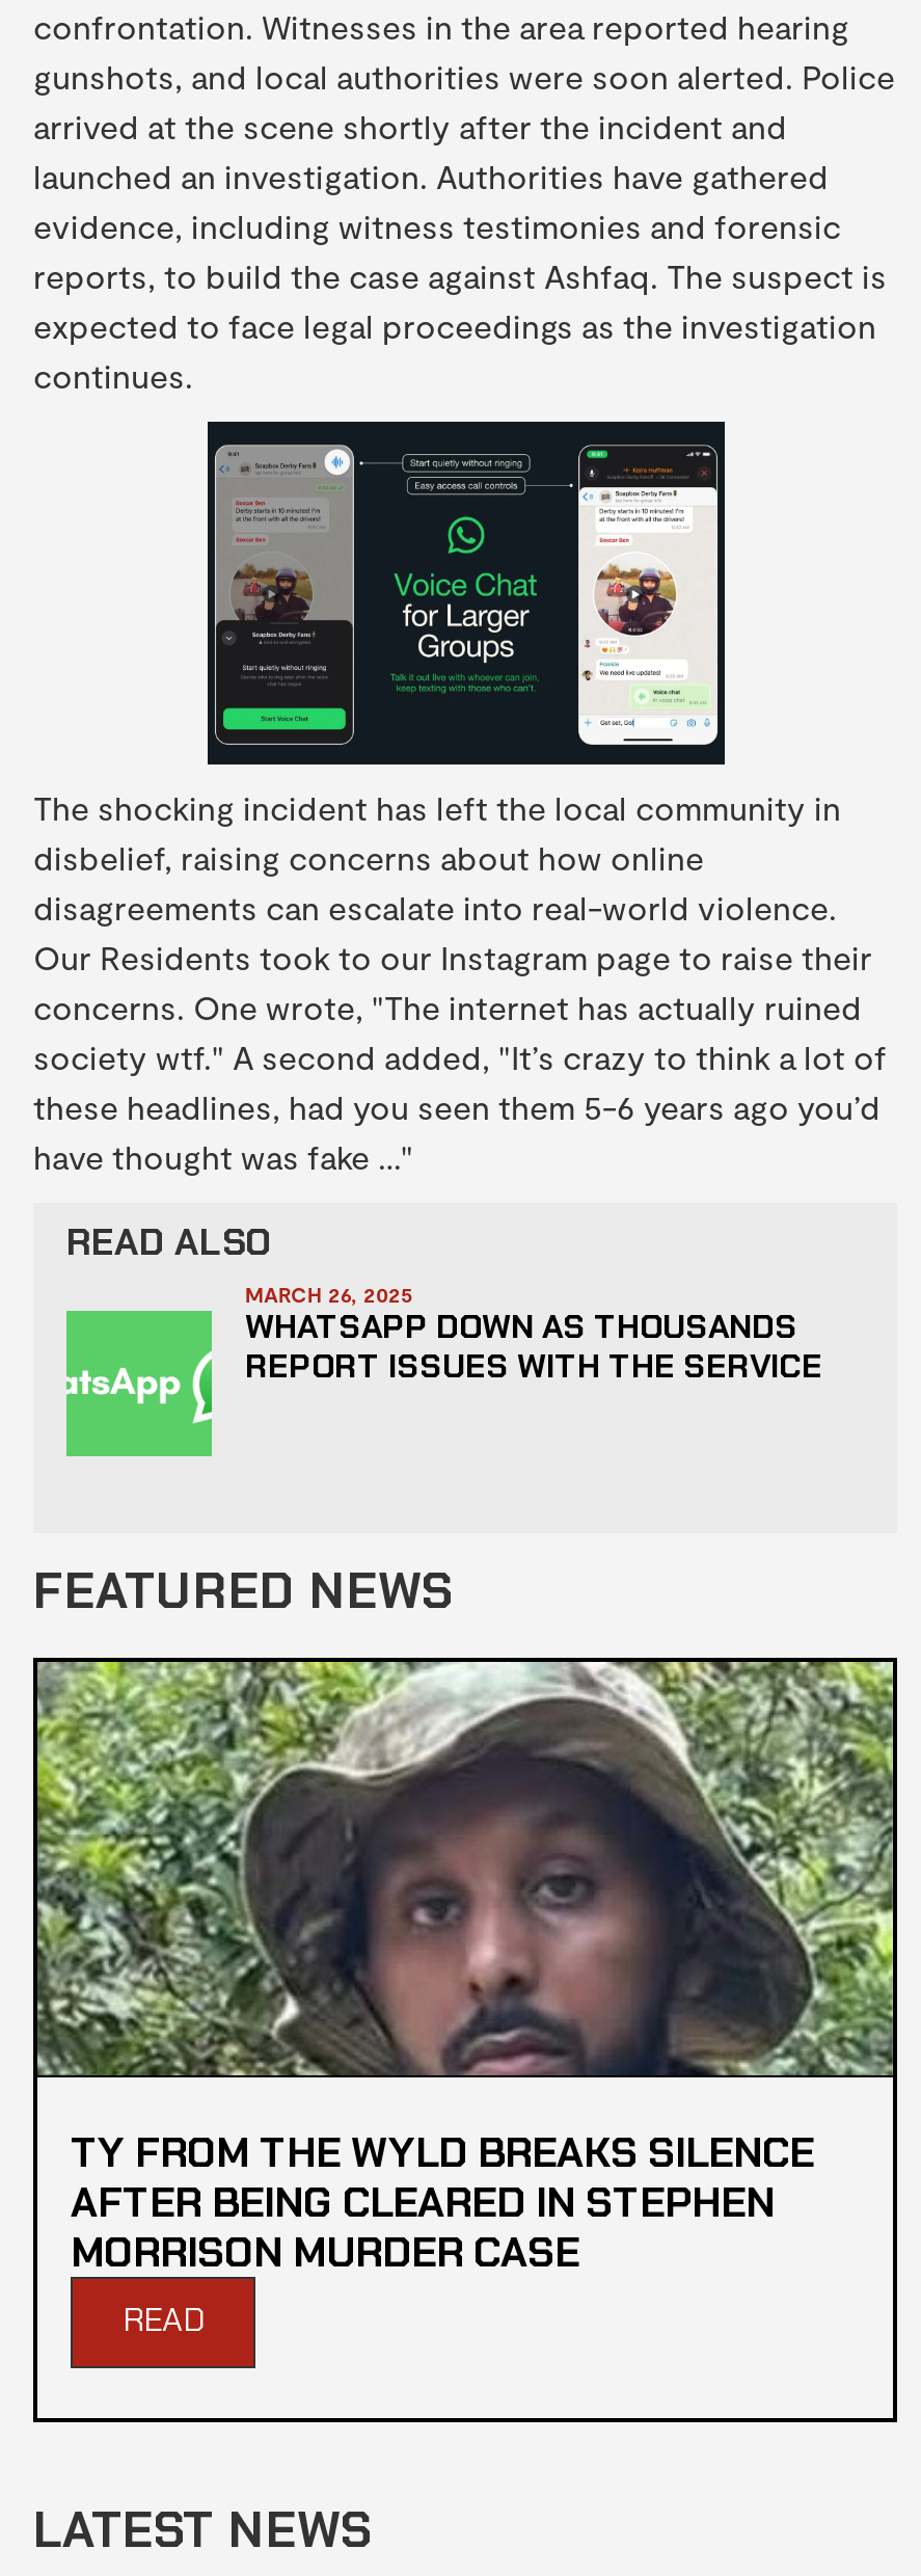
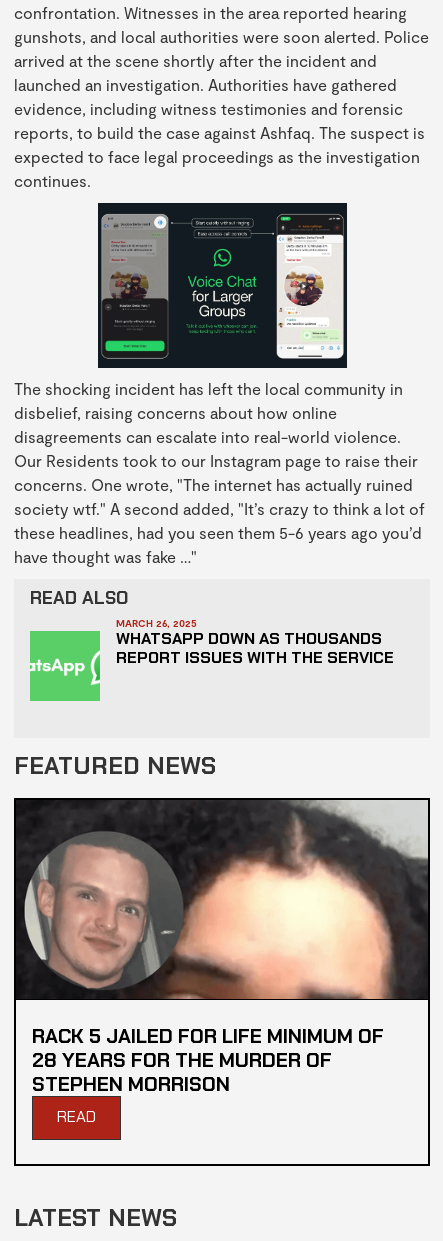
[35,1660,895,2279] [image] | TY FROM THE WYLD BREAKS SILENCE | AFTER BEING CLEARED IN STEPHEN | MORRISON MURDER CASE -> [15,799,429,1097] [image] | RACK 5 JAILED FOR LIFE MINIMUM OF | 28 YEARS FOR THE MURDER OF | STEPHEN MORRISON

